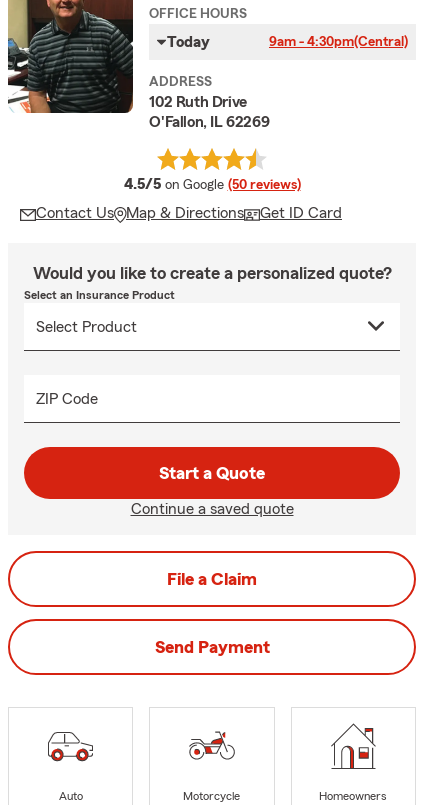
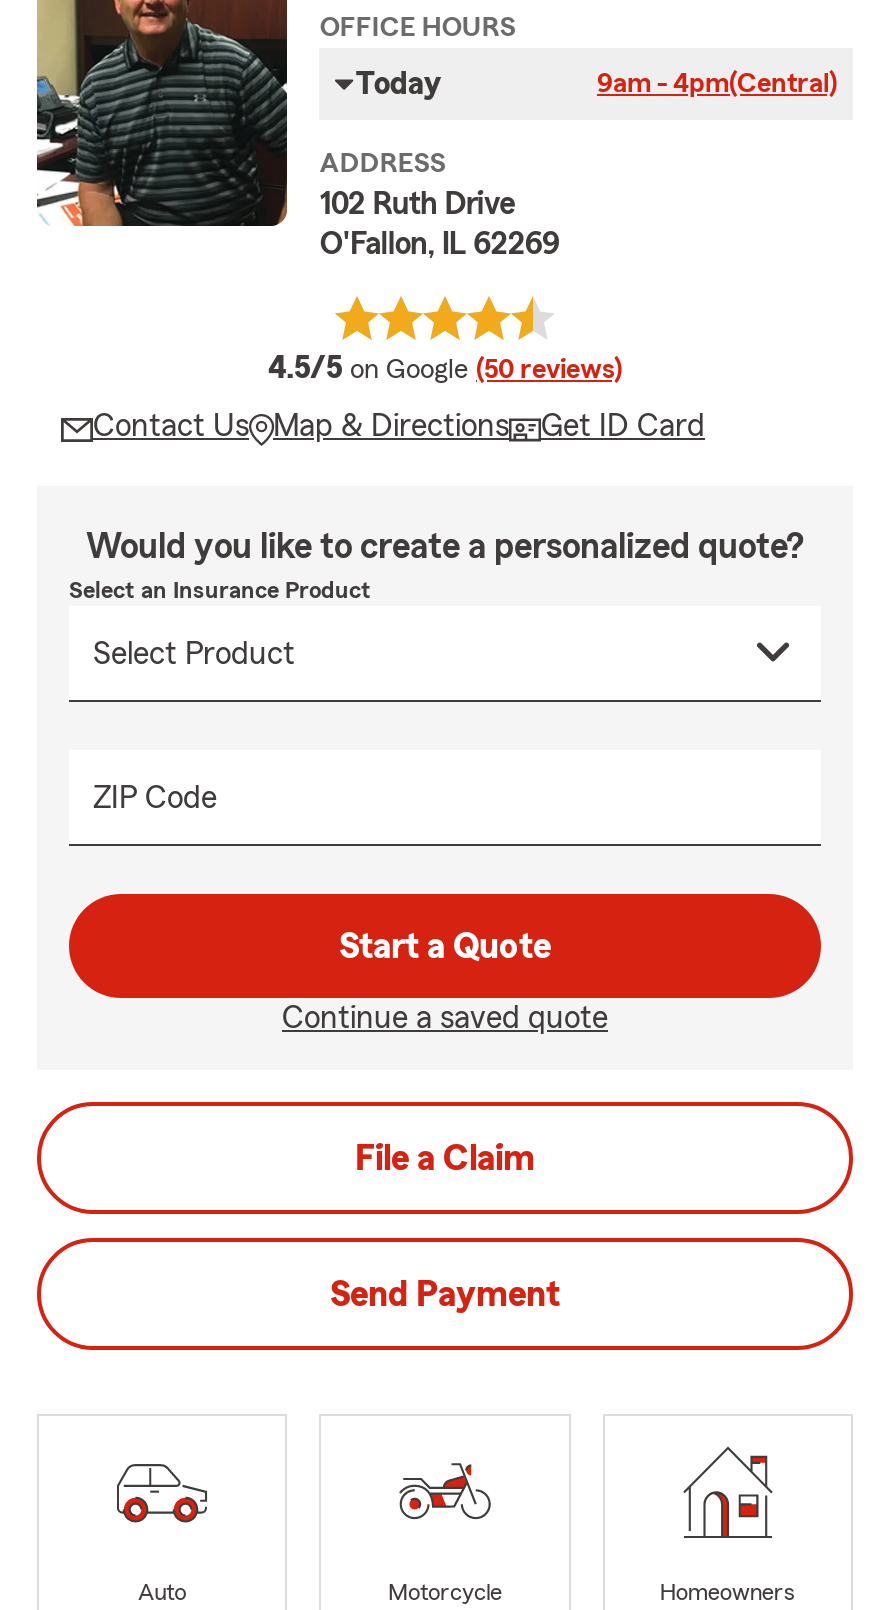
[269,35,408,49] 9am - 4:30pm(Central) -> [597,70,837,98] 9am - 4pm(Central)

